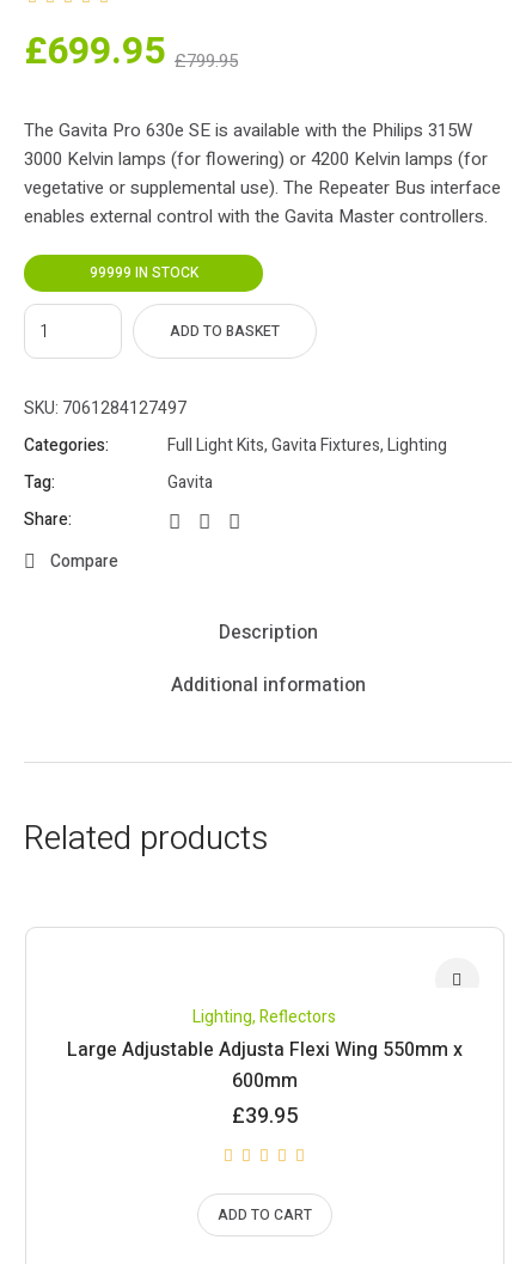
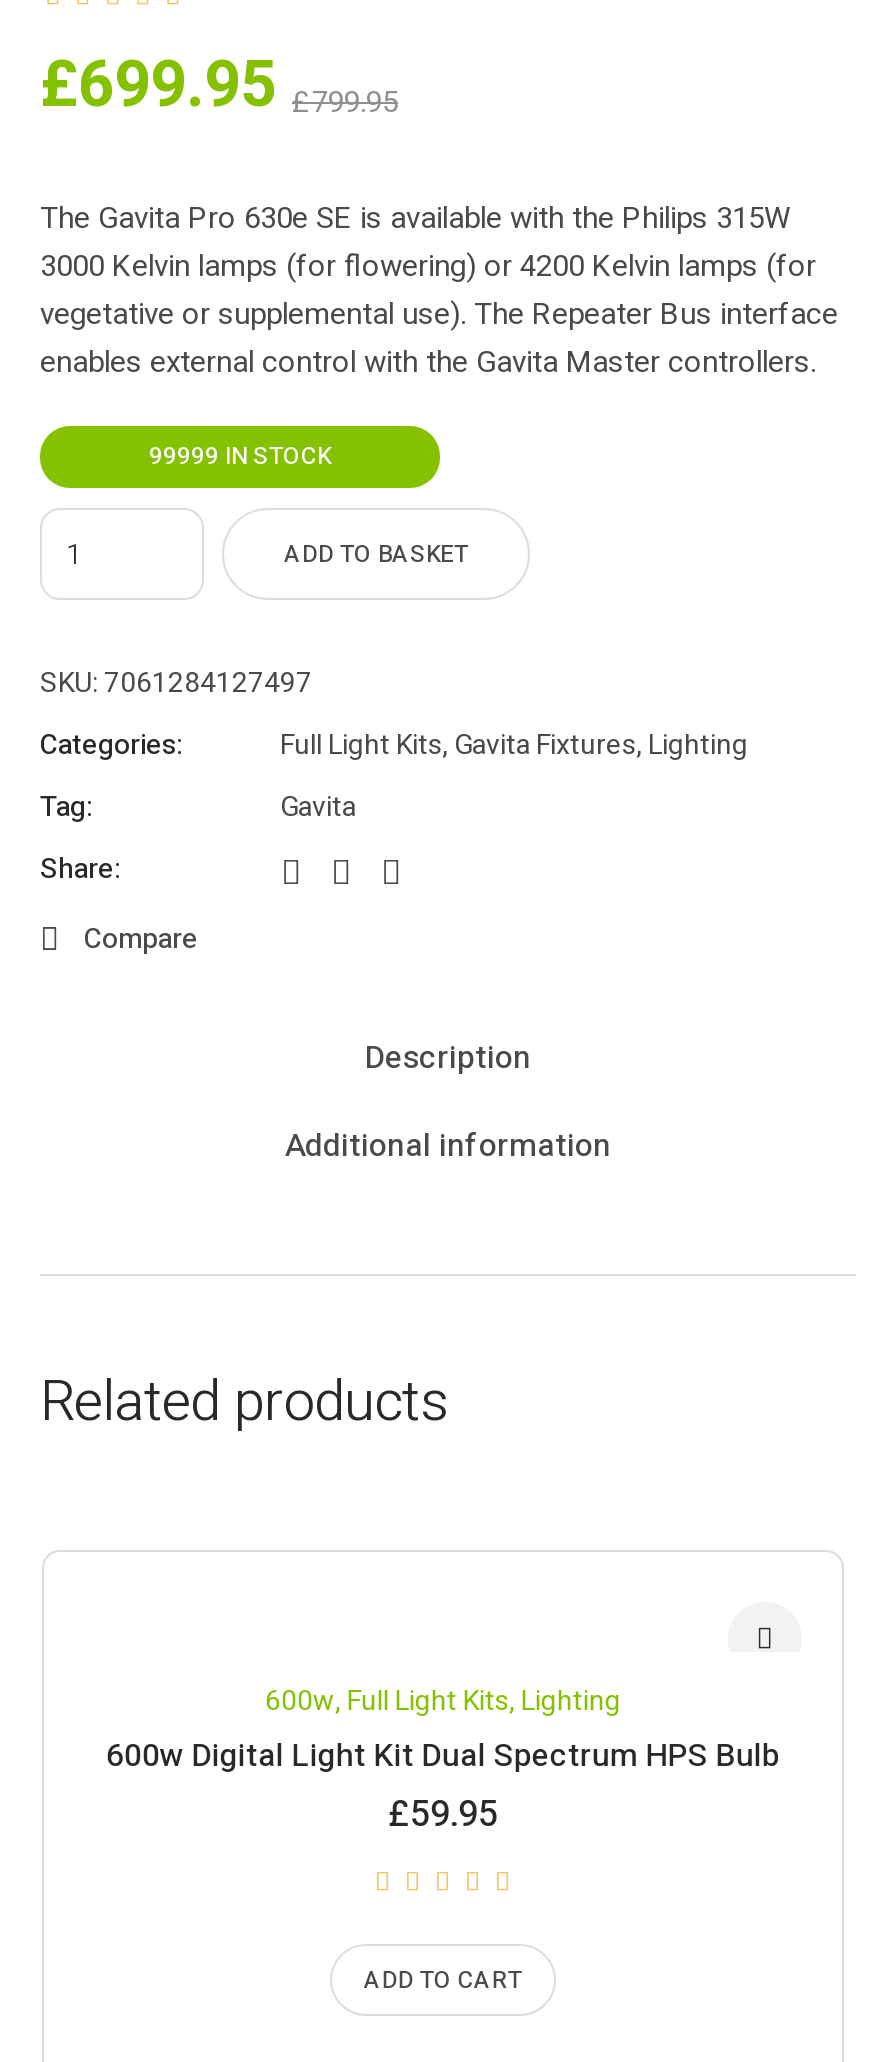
[67,1005,462,1132] Lighting, Reflectors | Large Adjustable Adjusta Flexi Wing 550mm x | 600mm | £39.95 -> [106,1680,780,1842] 600w, Full Light Kits, Lighting | 600w Digital Light Kit Dual Spectrum HPS Bulb | £59.95

